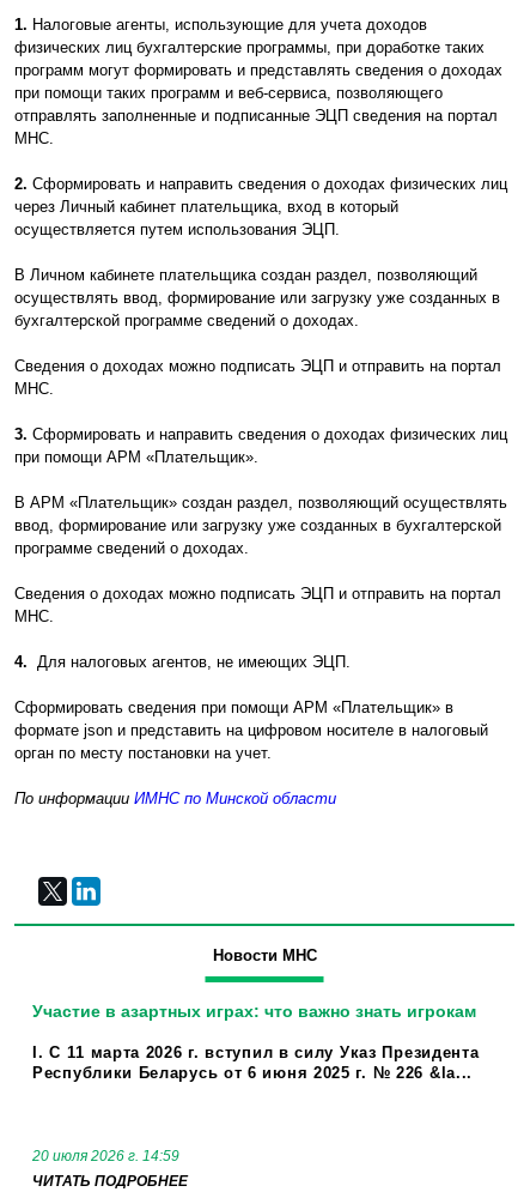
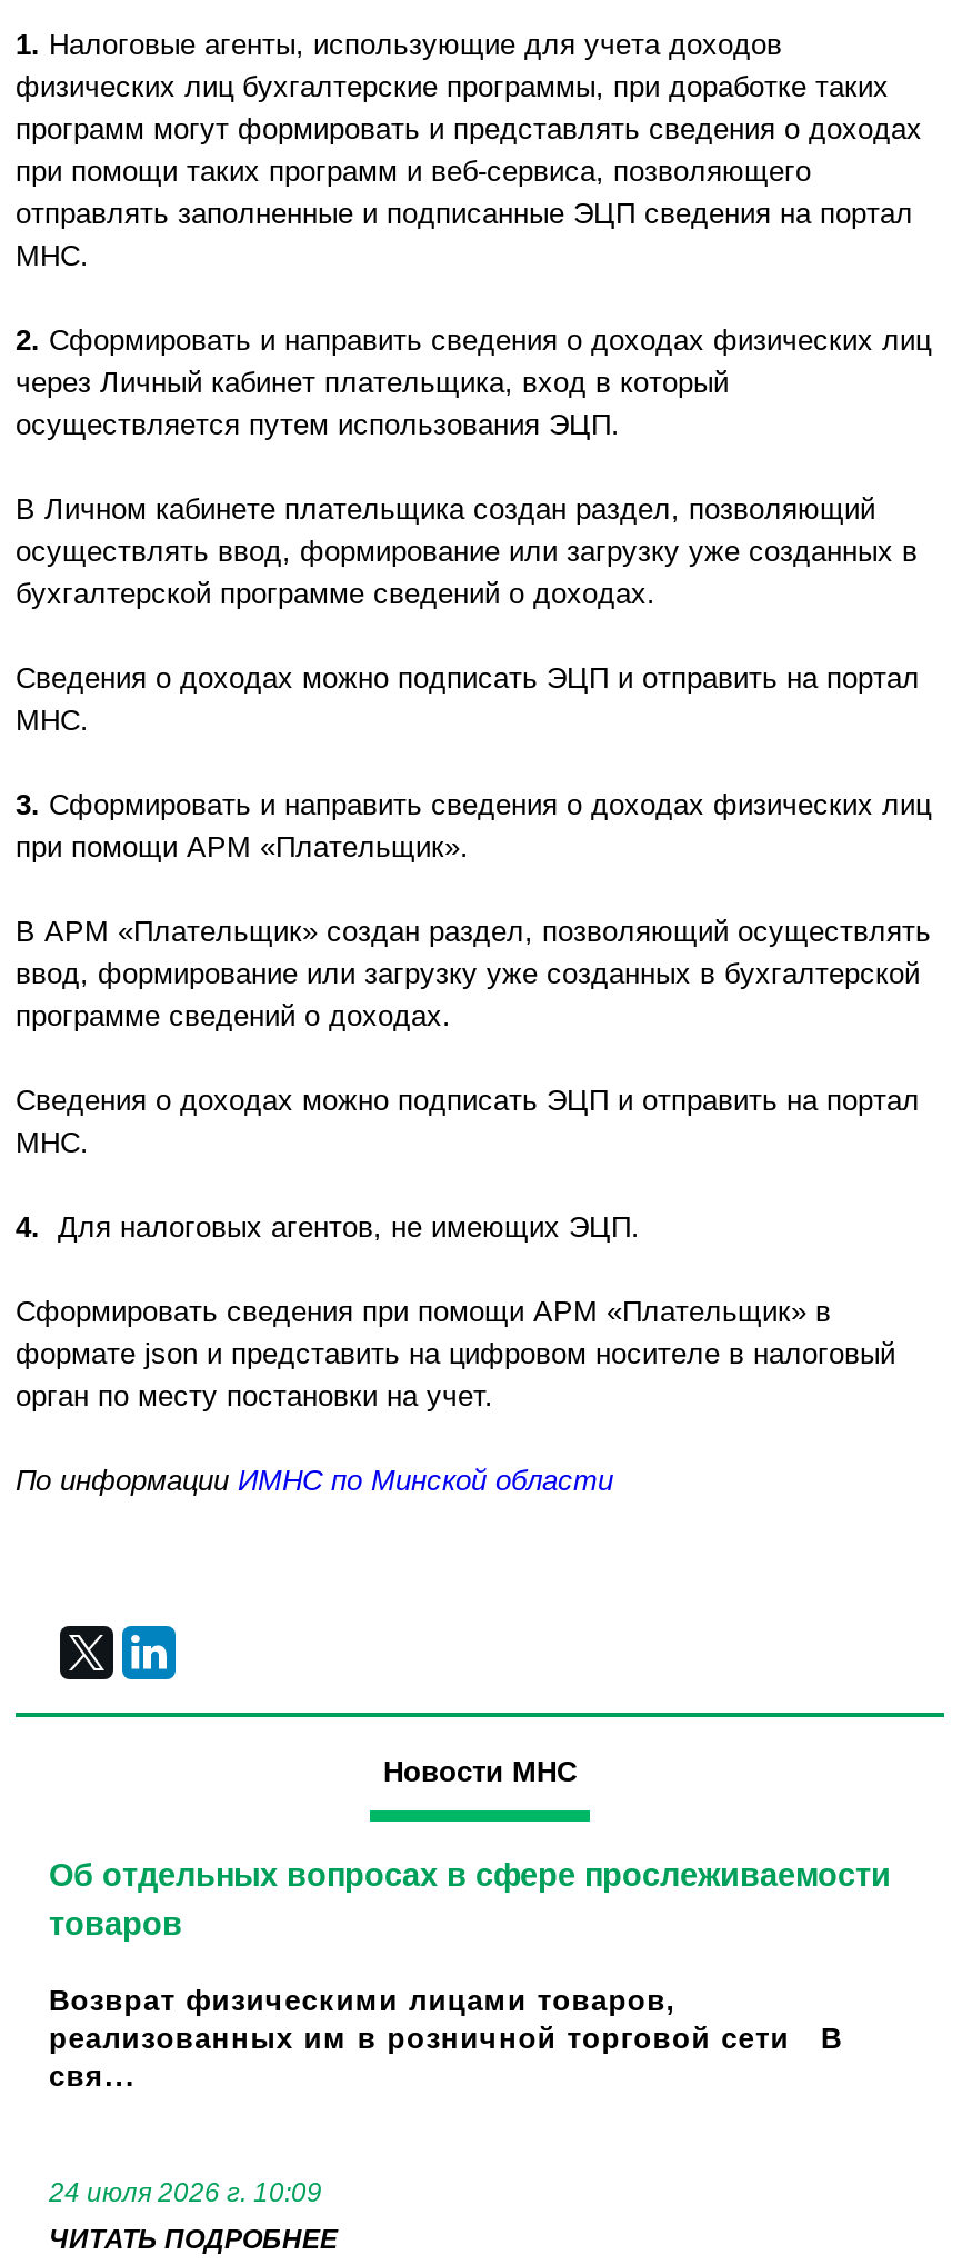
[32,1002,476,1021] Участие в азартных играх: что важно знать игрокам -> [49,1857,891,1942] Об отдельных вопросах в сфере прослеживаемости | товаров
[32,1043,479,1082] I. С 11 марта 2026 г. вступил в силу Указ Президента | Республики Беларусь от 6 июня 2025 г. № 226 &la... -> [49,1984,821,2093] Возврат физическими лицами товаров, | реализованных им в розничной торговой сети В | свя...
[32,1147,179,1164] 20 июля 2026 г. 14:59 -> [49,2177,322,2208] 24 июля 2026 г. 10:09

